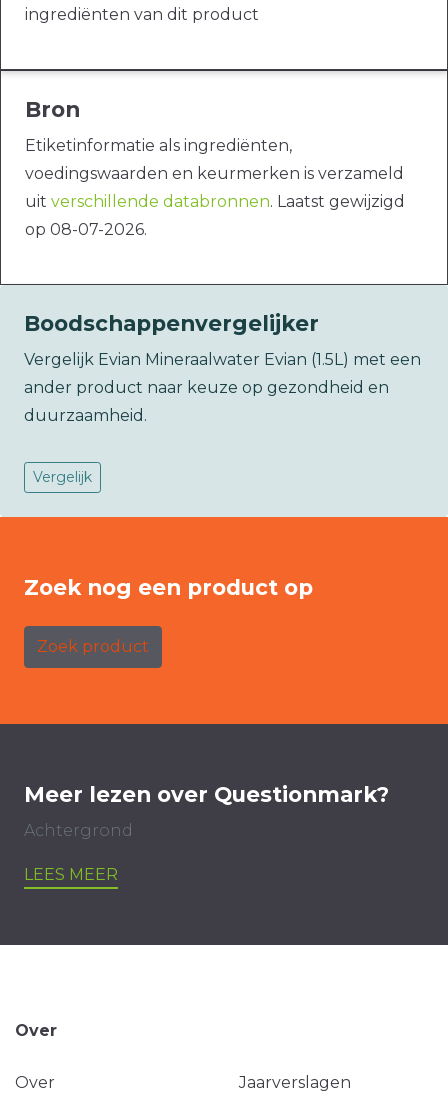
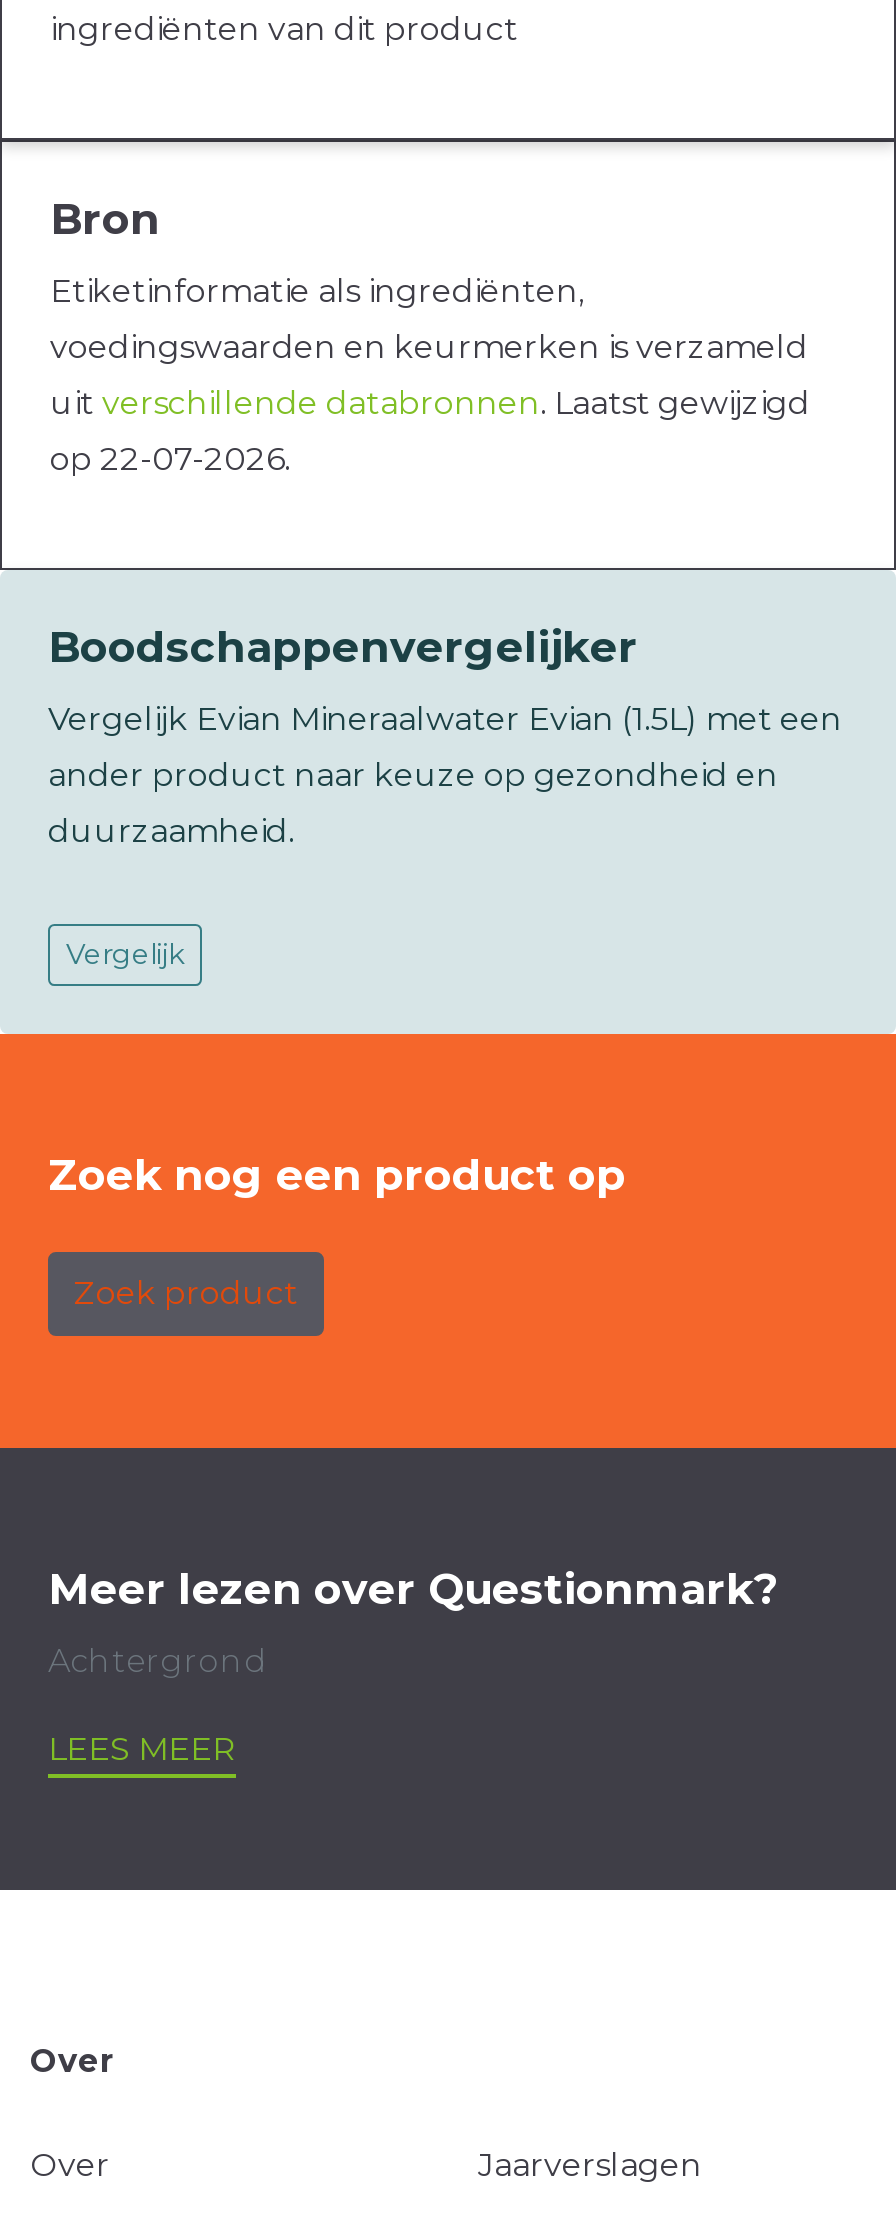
[25,220,147,239] op 08-07-2026. -> [50,440,290,478] op 22-07-2026.

